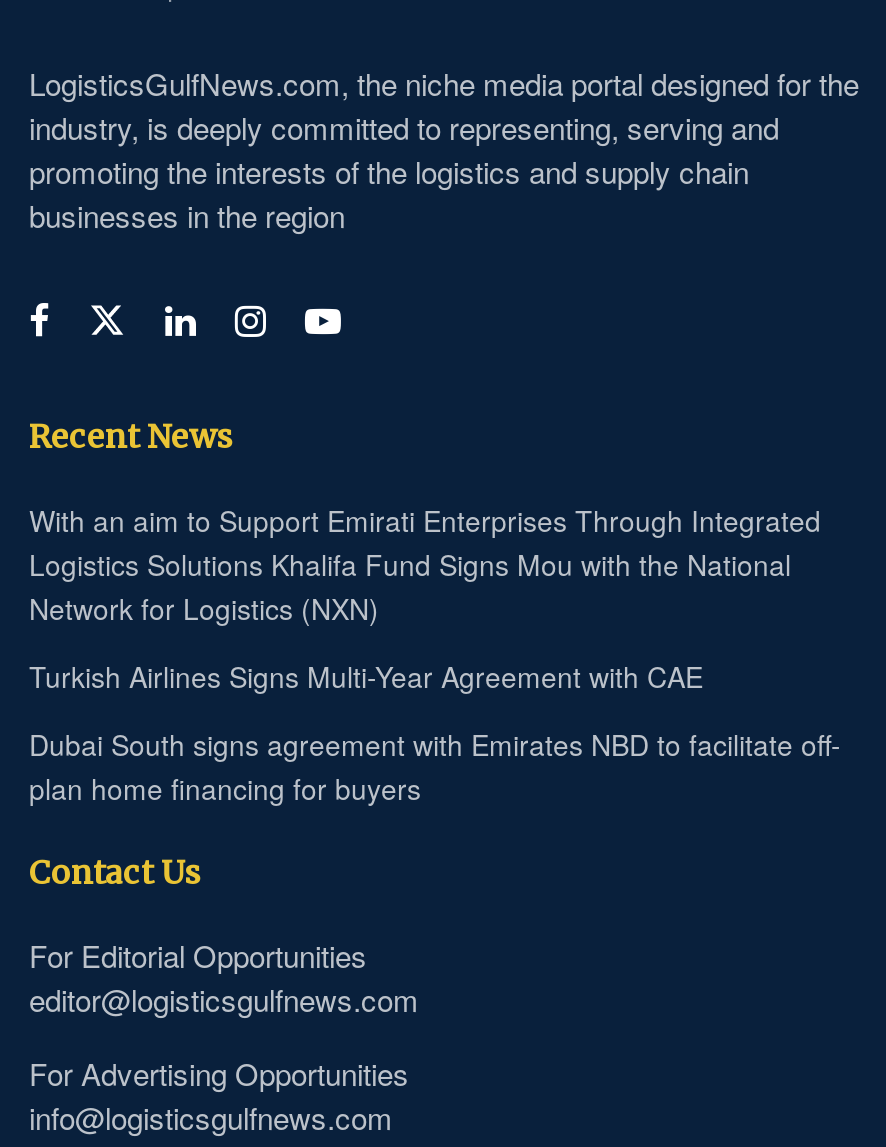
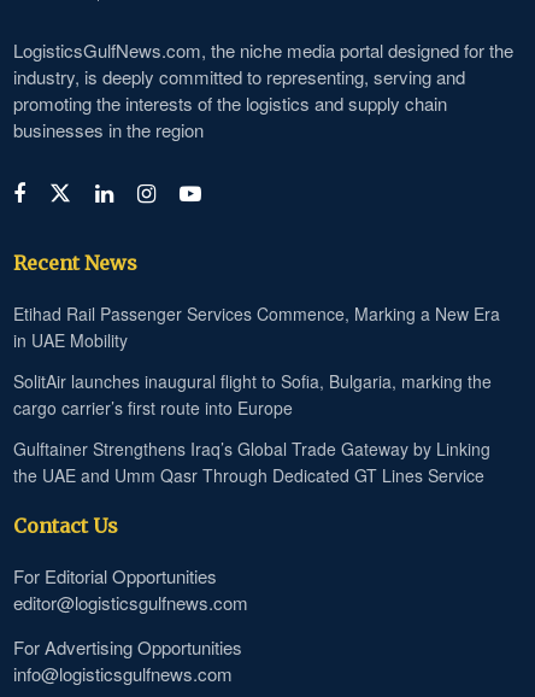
[29,500,821,628] With an aim to Support Emirati Enterprises Through Integrated | Logistics Solutions Khalifa Fund Signs Mou with the National | Network for Logistics (NXN) -> [13,302,500,352] Etihad Rail Passenger Services Commence, Marking a New Era | in UAE Mobility
[29,656,703,696] Turkish Airlines Signs Multi-Year Agreement with CAE -> [13,369,492,420] SolitAir launches inaugural flight to Sofia, Bulgaria, marking the | cargo carrier’s first route into Europe
[29,724,841,808] Dubai South signs agreement with Emirates NBD to facilitate off- | plan home financing for buyers -> [13,437,490,487] Gulftainer Strengthens Iraq’s Global Trade Gateway by Linking | the UAE and Umm Qasr Through Dedicated GT Lines Service

